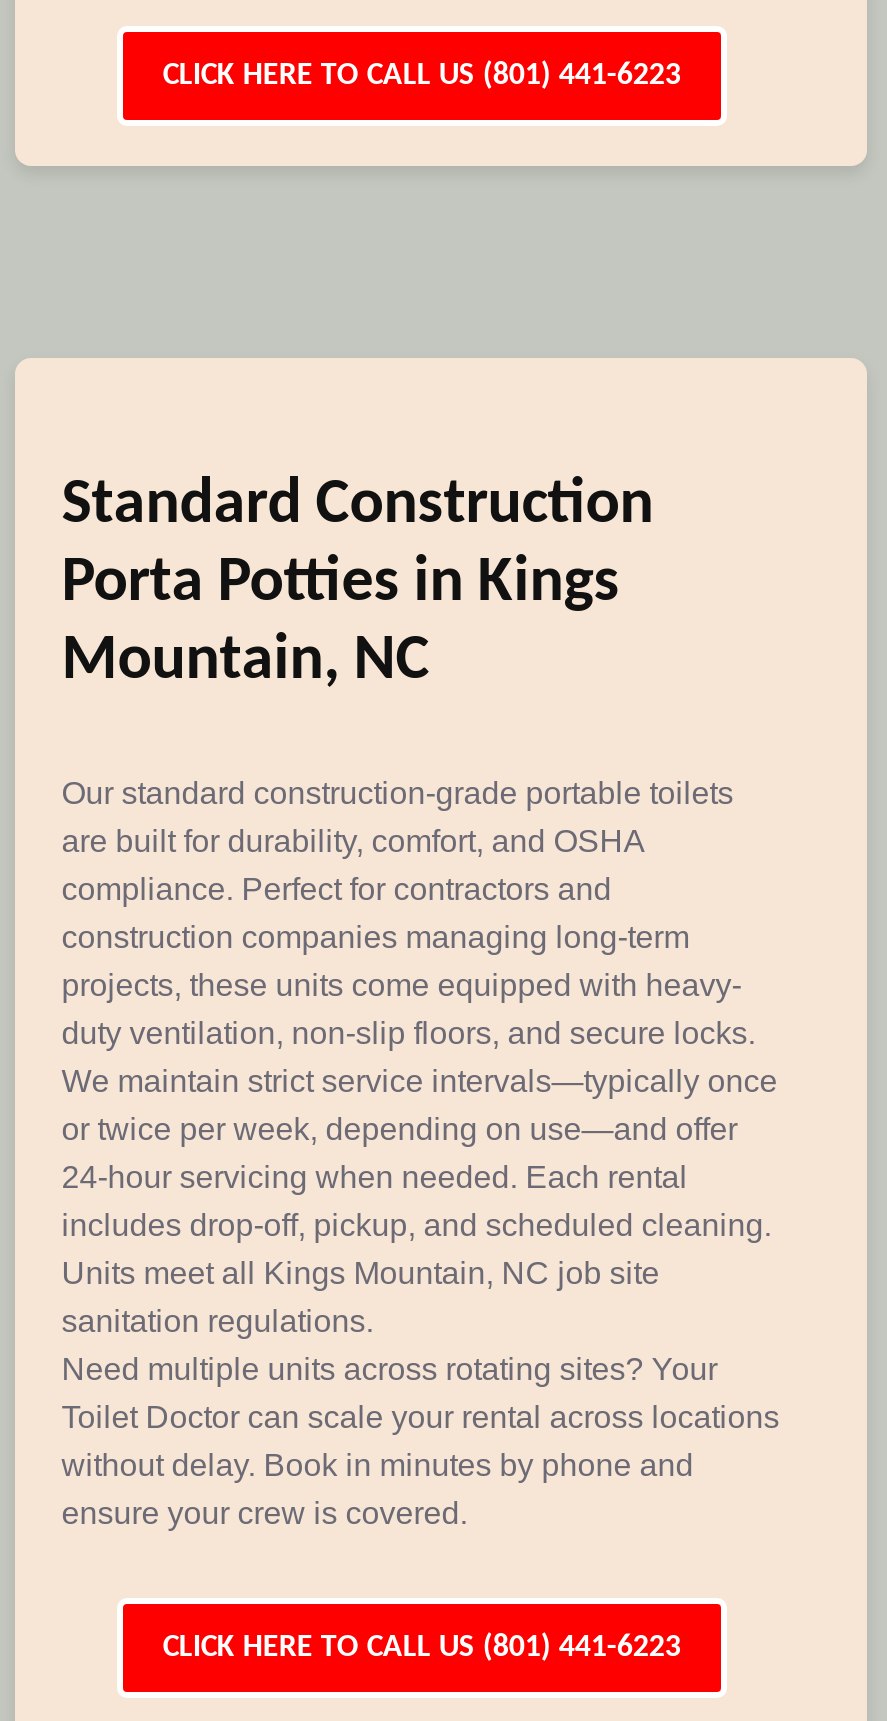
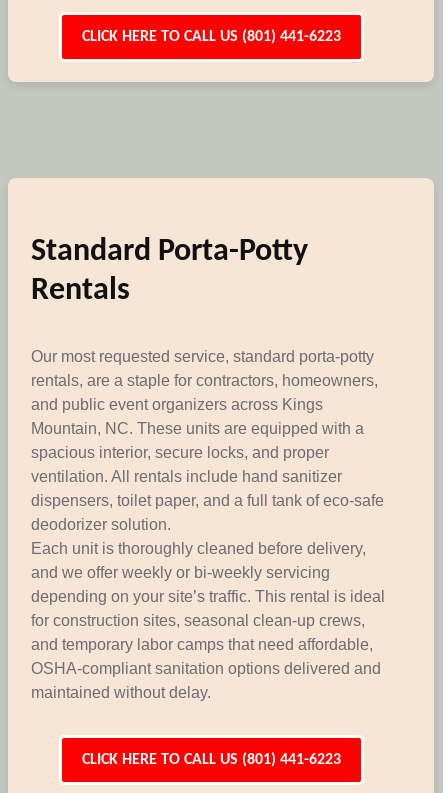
[61,474,653,694] Standard Construction | Porta Potties in Kings | Mountain, NC -> [31,236,308,307] Standard Porta-Potty | Rentals
[61,776,779,1530] Our standard construction-grade portable toilets | are built for durability, comfort, and OSHA | compliance. Perfect for contractors and | construction companies managing long-term | projects, these units come equipped with heavy- | duty ventilation, non-slip floors, and secure locks. | We maintain strict service intervals—typically once | or twice per week, depending on use—and offer | 24-hour servicing when needed. Each rental | includes drop-off, pickup, and scheduled cleaning. | Units meet all Kings Mountain, NC job site | sanitation regulations. | Need multiple units across rotating sites? Your | Toilet Doctor can scale your rental across locations | without delay. Book in minutes by phone and | ensure your crew is covered. -> [31,348,385,701] Our most requested service, standard porta-potty | rentals, are a staple for contractors, homeowners, | and public event organizers across Kings | Mountain, NC. These units are equipped with a | spacious interior, secure locks, and proper | ventilation. All rentals include hand sanitizer | dispensers, toilet paper, and a full tank of eco-safe | deodorizer solution. | Each unit is thoroughly cleaned before delivery, | and we offer weekly or bi-weekly servicing | depending on your site’s traffic. This rental is ideal | for construction sites, seasonal clean-up crews, | and temporary labor camps that need affordable, | OSHA-compliant sanitation options delivered and | maintained without delay.

